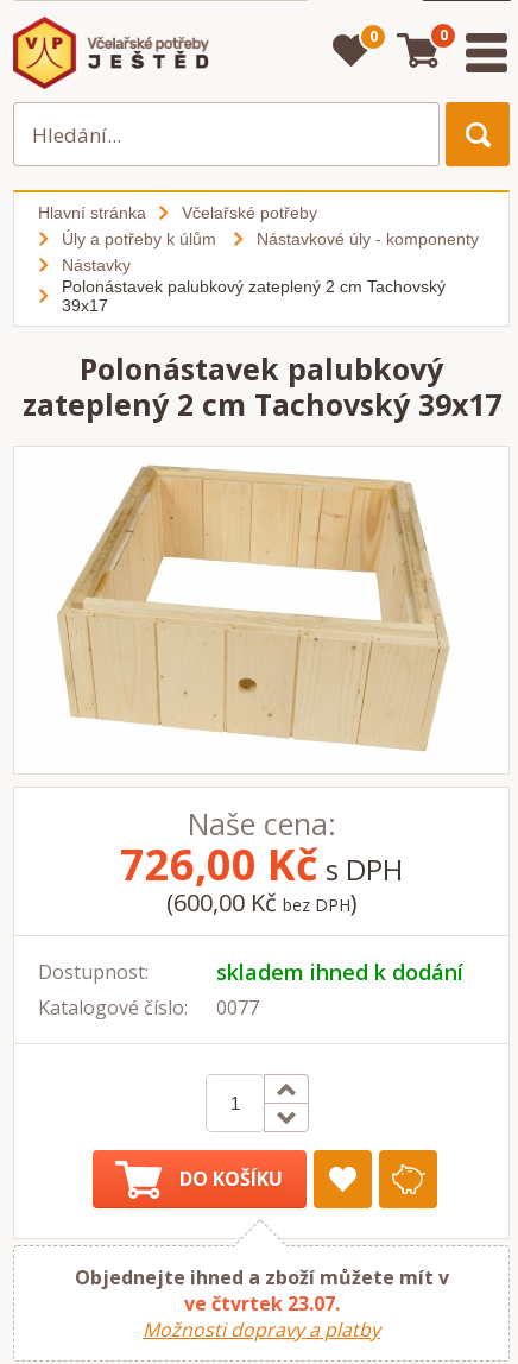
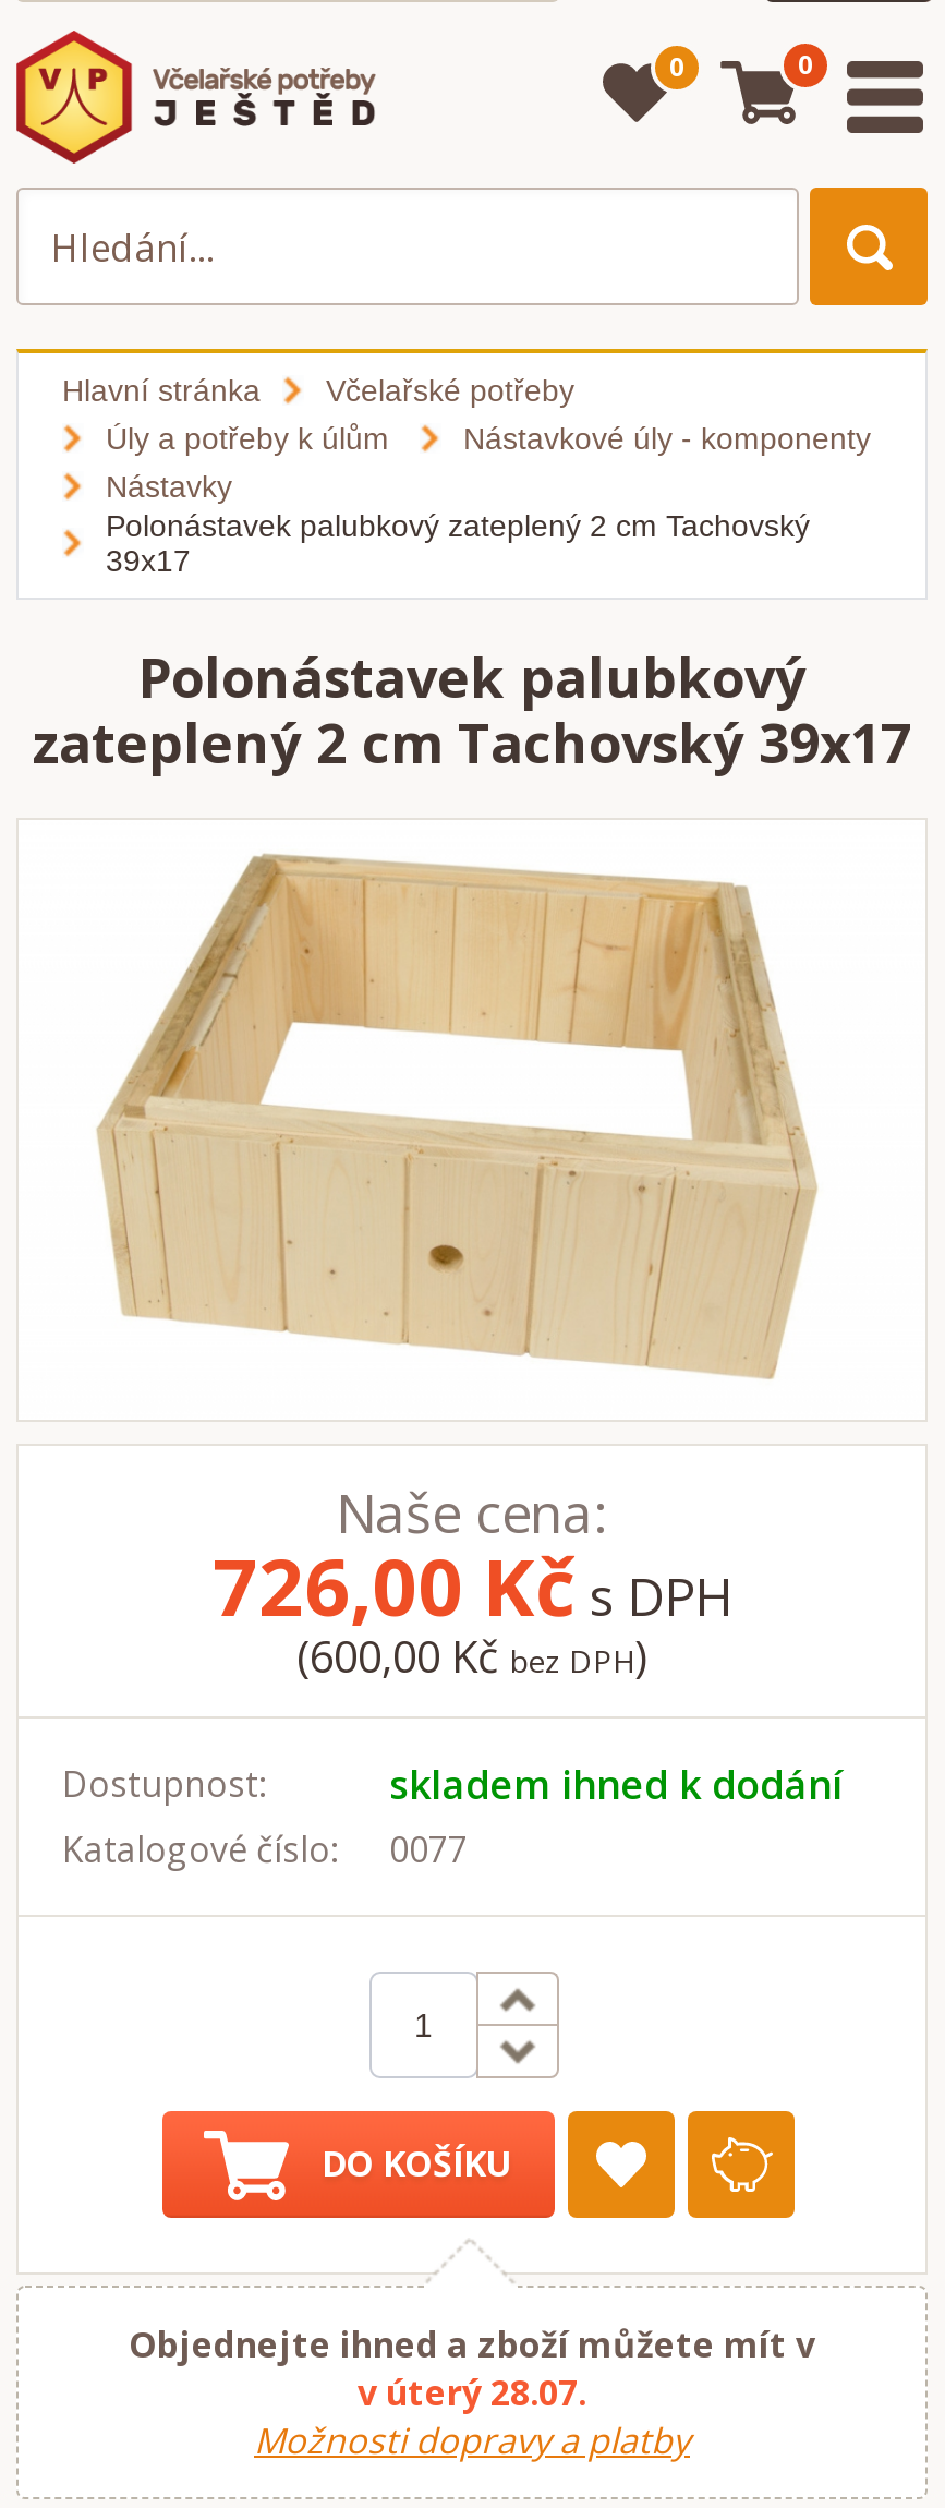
[184,1290,339,1317] ve čtvrtek 23.07. -> [358,2369,586,2417] v úterý 28.07.

